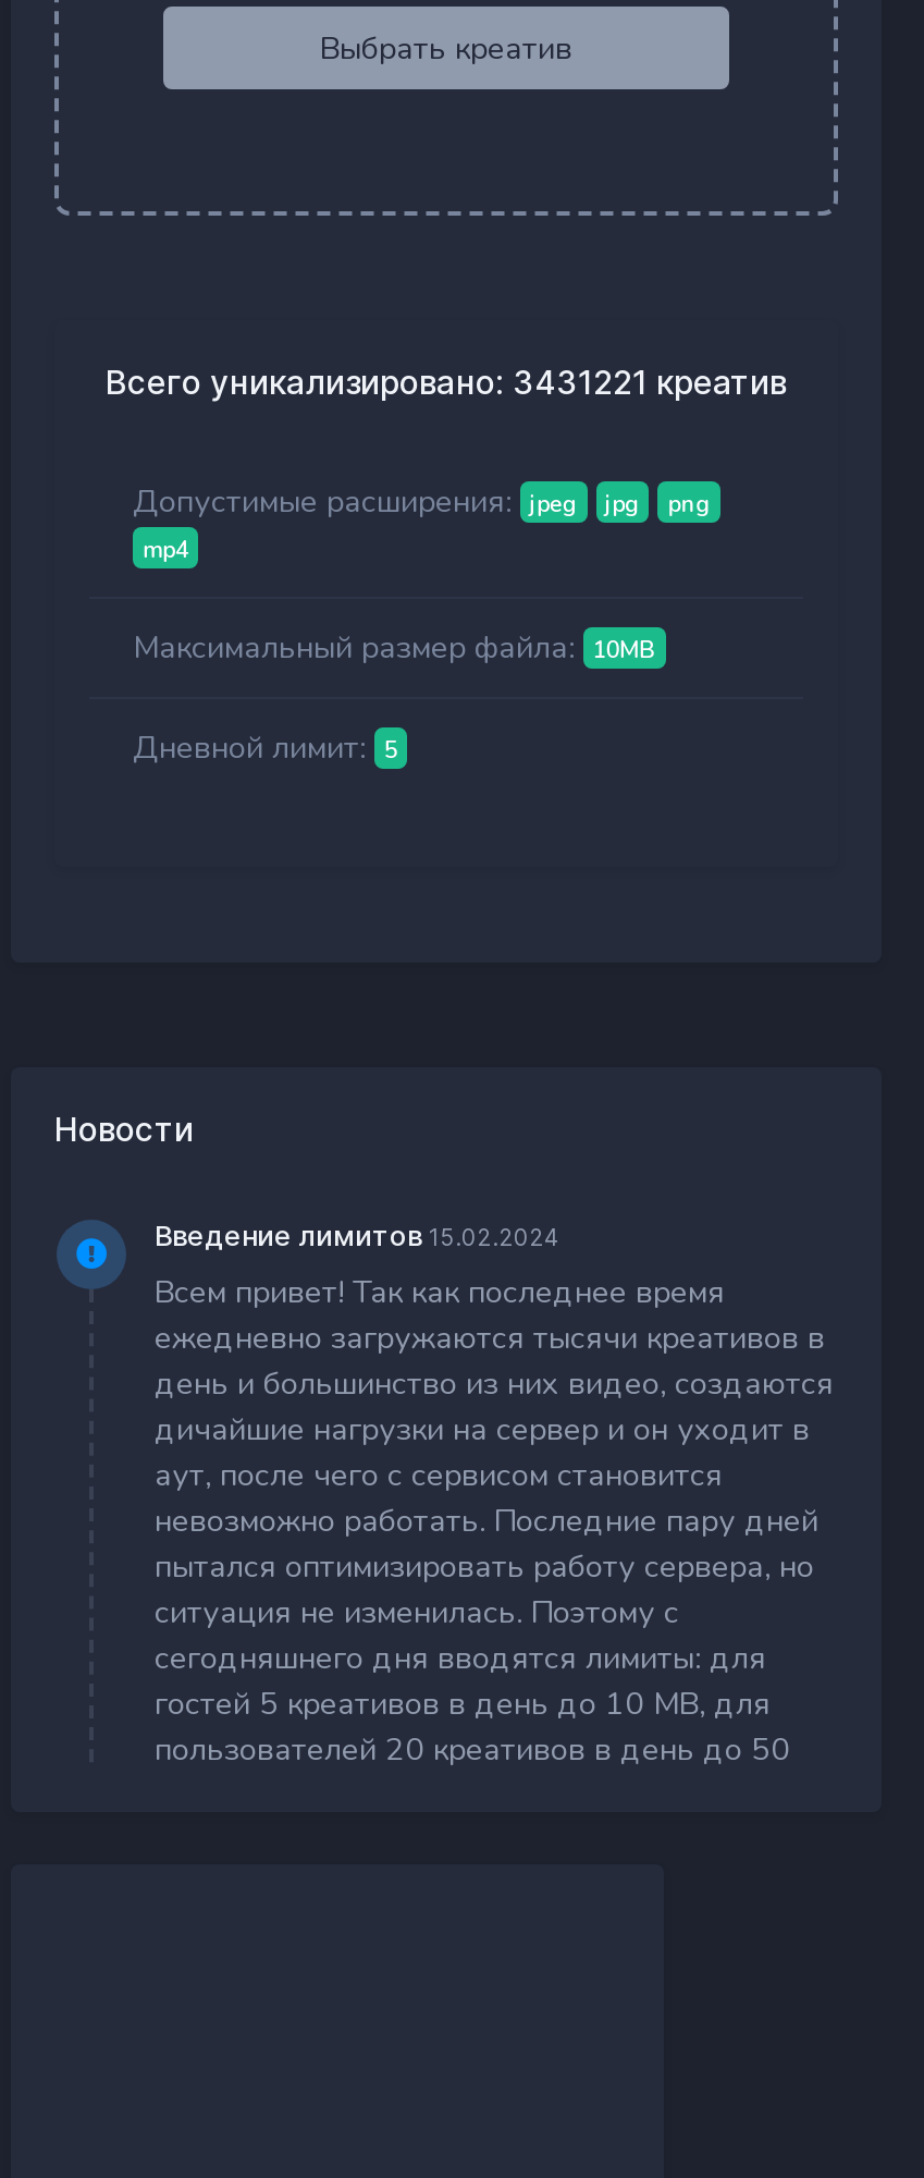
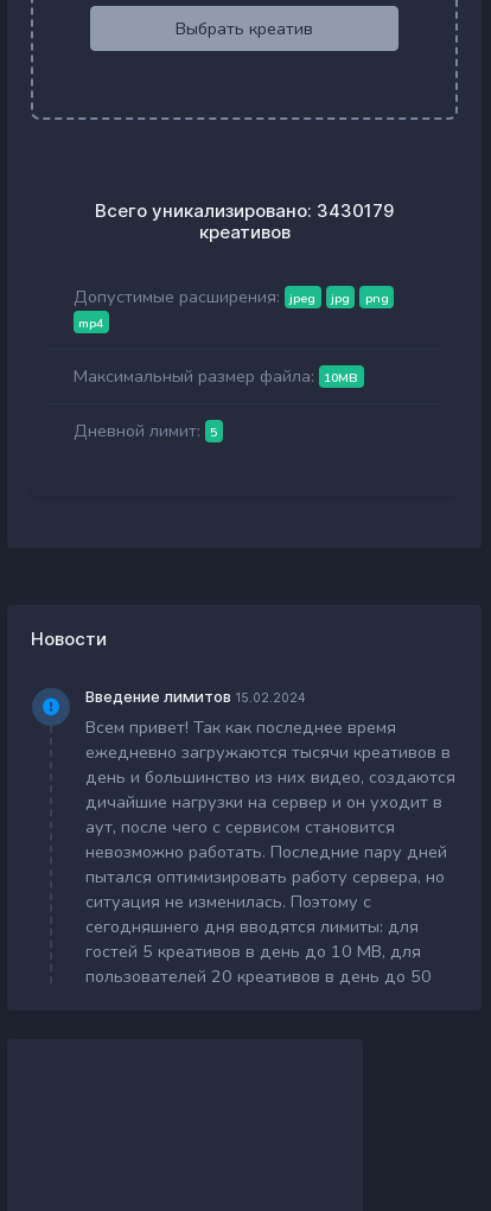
[106,362,787,403] Всего уникализировано: 3431221 креатив -> [95,199,394,243] Всего уникализировано: 3430179 | креативов

